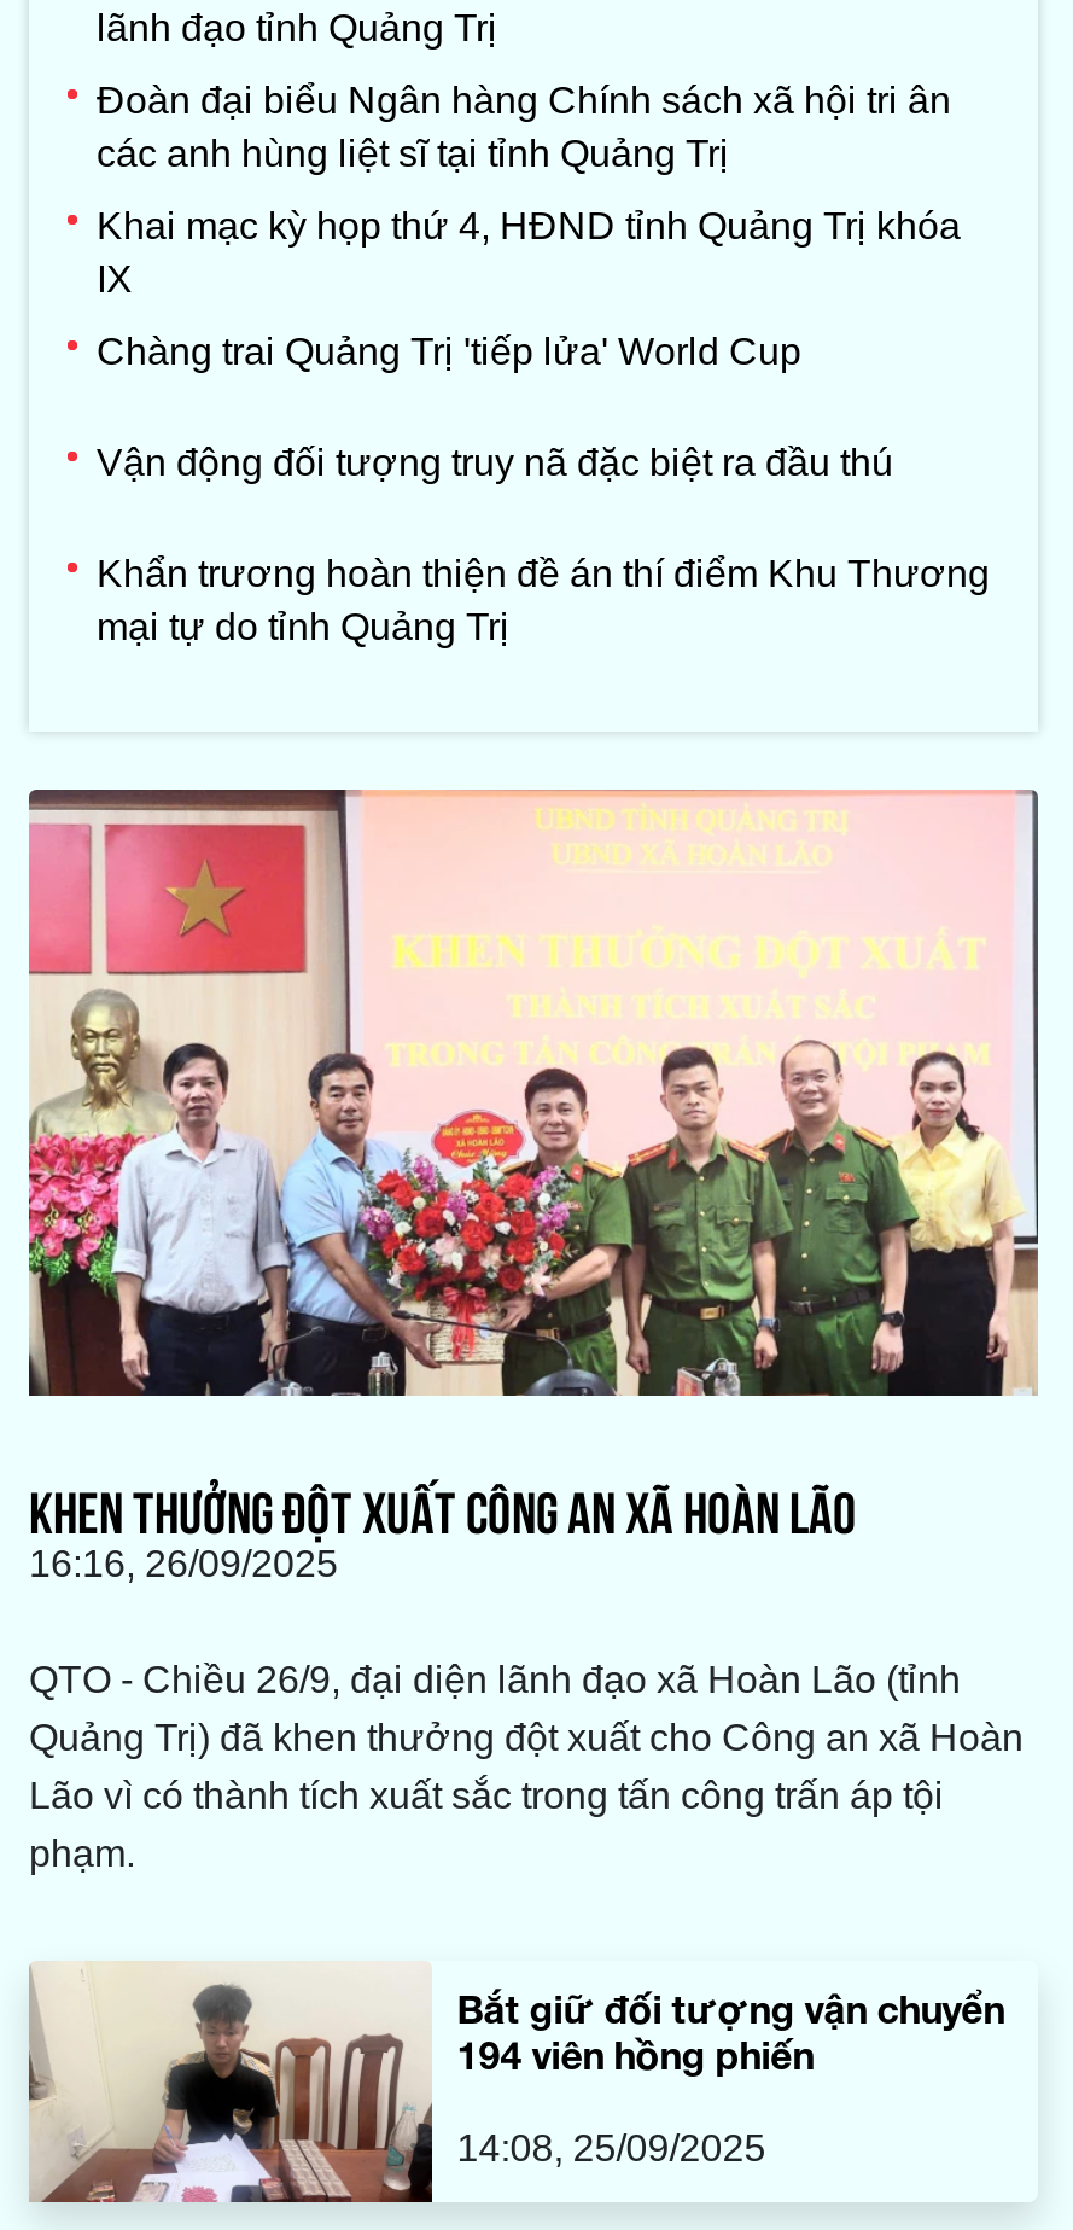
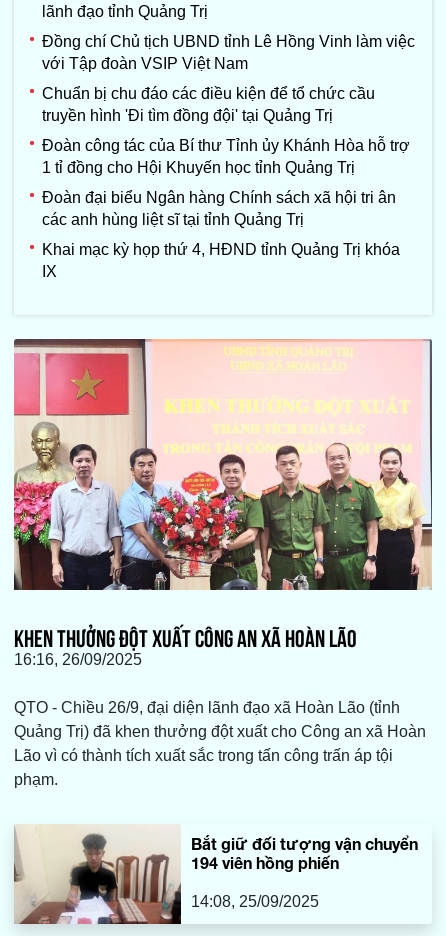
none -> [42,33,415,176] Đồng chí Chủ tịch UBND tỉnh Lê Hồng Vinh làm việc | với Tập đoàn VSIP Việt Nam | Chuẩn bị chu đáo các điều kiện để tổ chức cầu | truyền hình 'Đi tìm đồng đội' tại Quảng Trị | Đoàn công tác của Bí thư Tỉnh ủy Khánh Hòa hỗ trợ | 1 tỉ đồng cho Hội Khuyến học tỉnh Quảng Trị
moved [97,80,961,300] -> [42,189,400,280]: Đoàn đại biểu Ngân hàng Chính sách xã hội tri ân | các anh hùng liệt sĩ tại tỉnh Quảng Trị | Khai mạc kỳ họp thứ 4, HĐND tỉnh Quảng Trị khóa | IX
[97,331,990,648] Chàng trai Quảng Trị 'tiếp lửa' World Cup | Vận động đối tượng truy nã đặc biệt ra đầu thú | Khẩn trương hoàn thiện đề án thí điểm Khu Thương | mại tự do tỉnh Quảng Trị -> none

